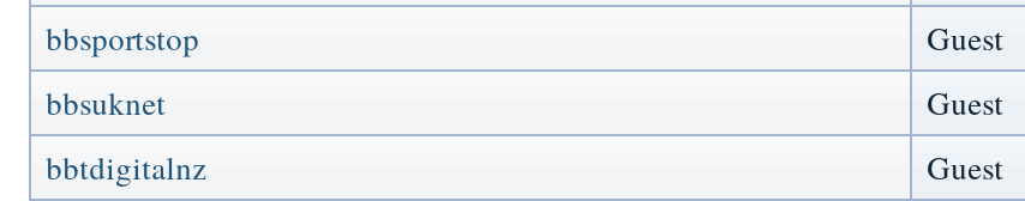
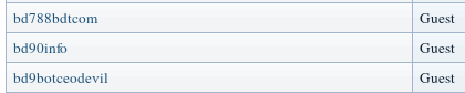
[46,16,199,59] bbsportstop -> [13,7,98,27] bd788bdtcom
[46,81,166,124] bbsuknet -> [13,37,68,57] bd90info
[46,145,207,188] bbtdigitalnz -> [13,67,109,87] bd9botceodevil

